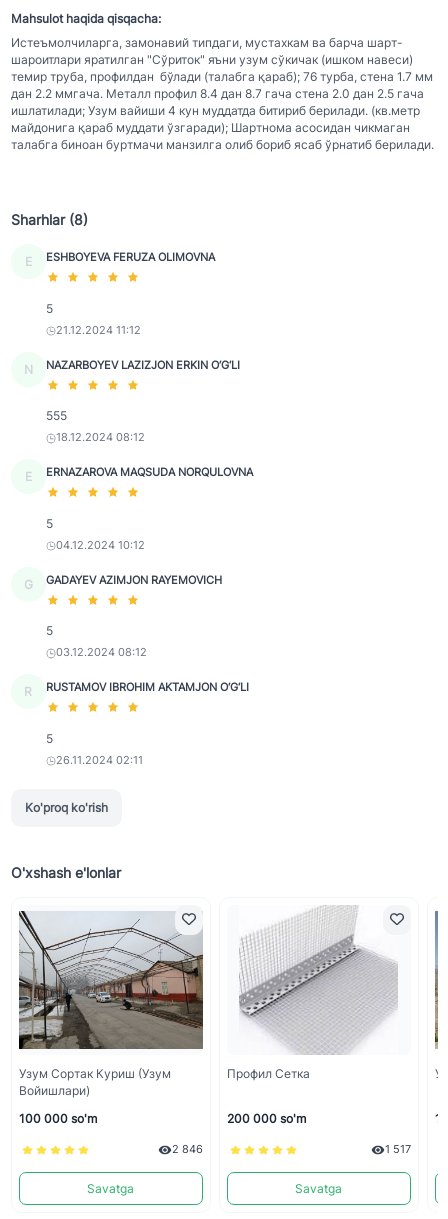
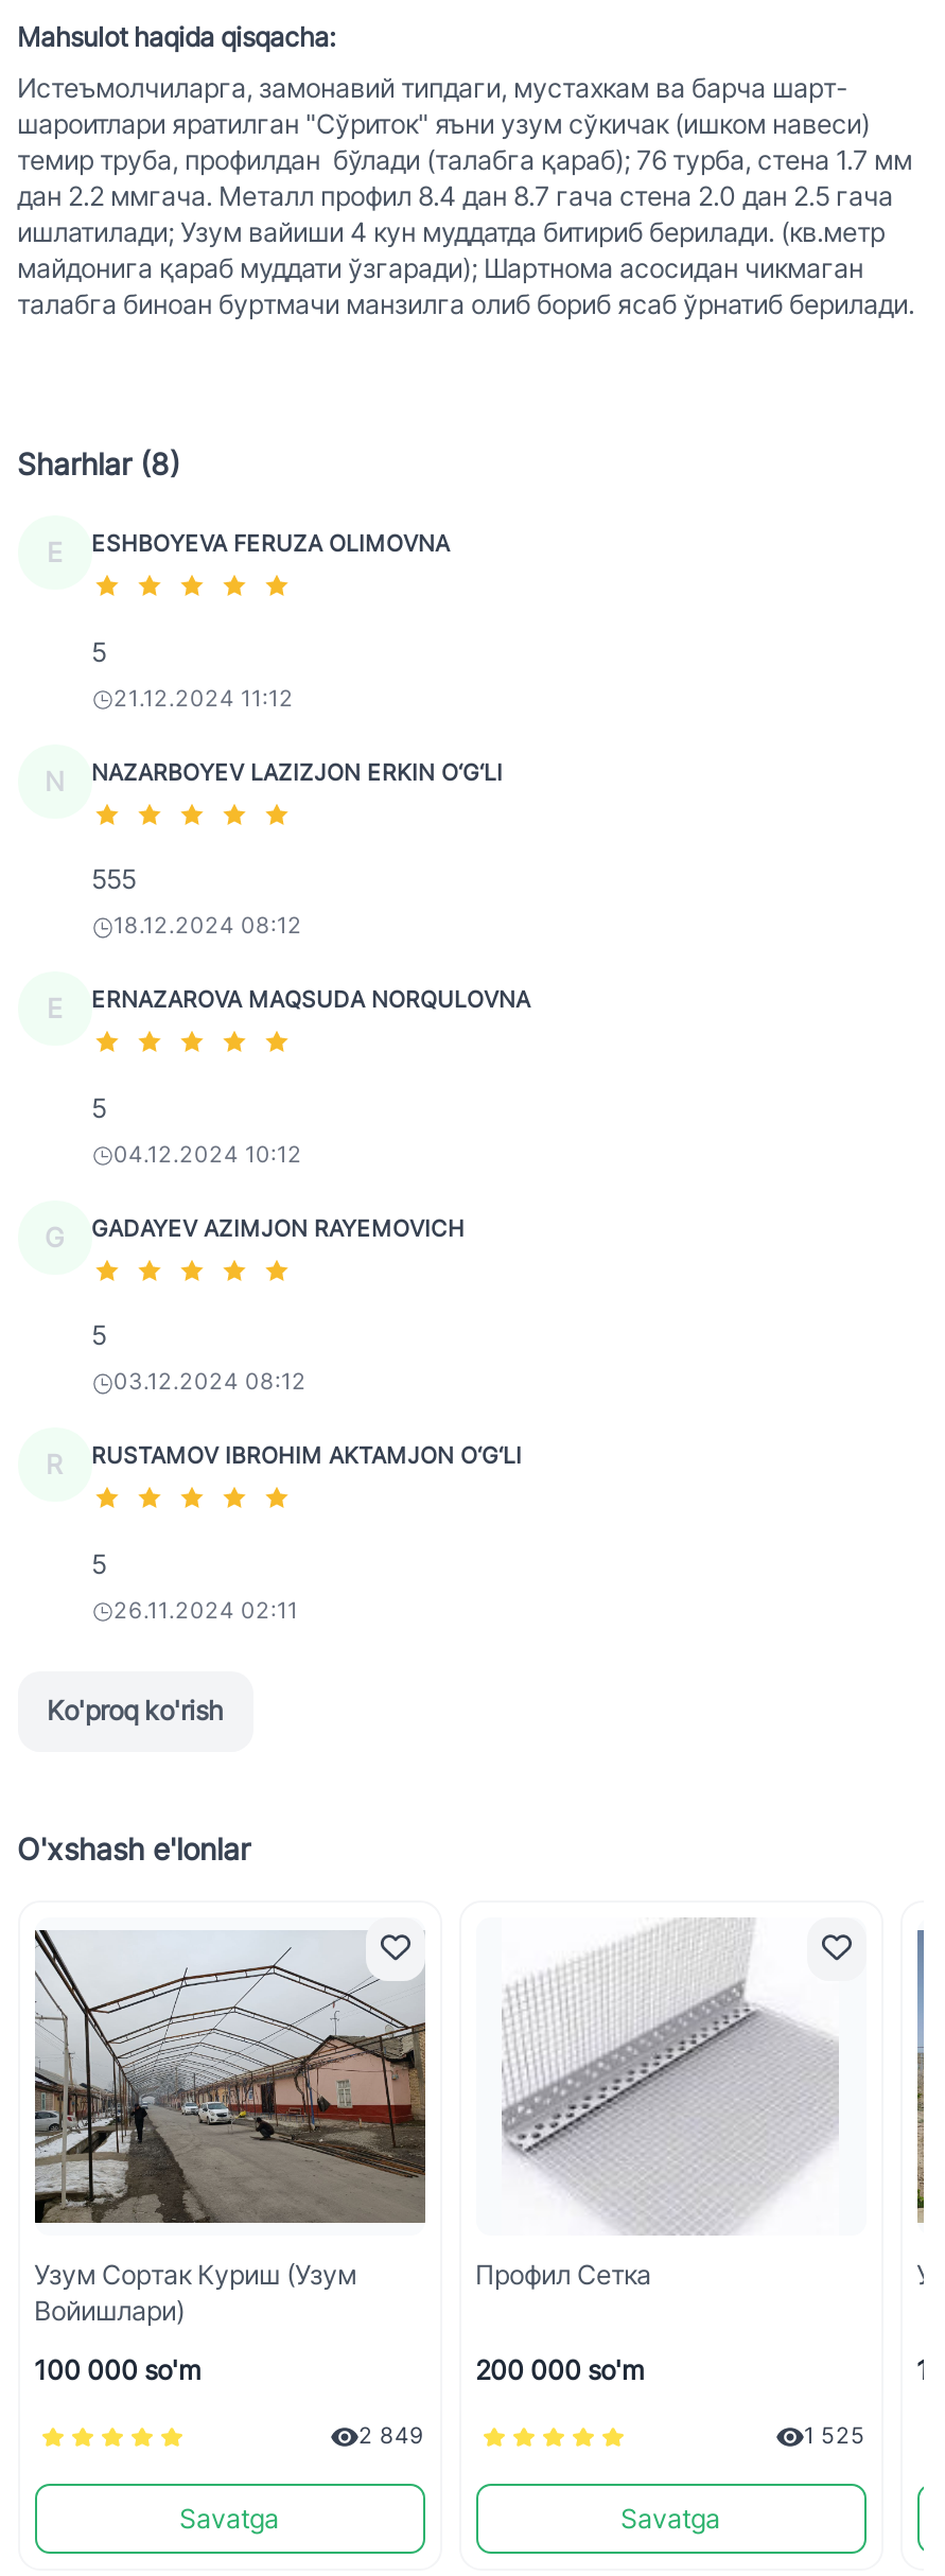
[171,1143,202,1156] 2 846 -> [358,2423,424,2450] 2 849
[384,1143,410,1156] 1 517 -> [804,2423,865,2450] 1 525

